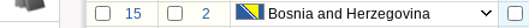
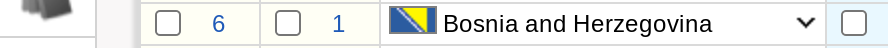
[125,6,142,22] 15 -> [212,10,226,38] 6
[201,6,210,22] 2 -> [332,10,346,38] 1

